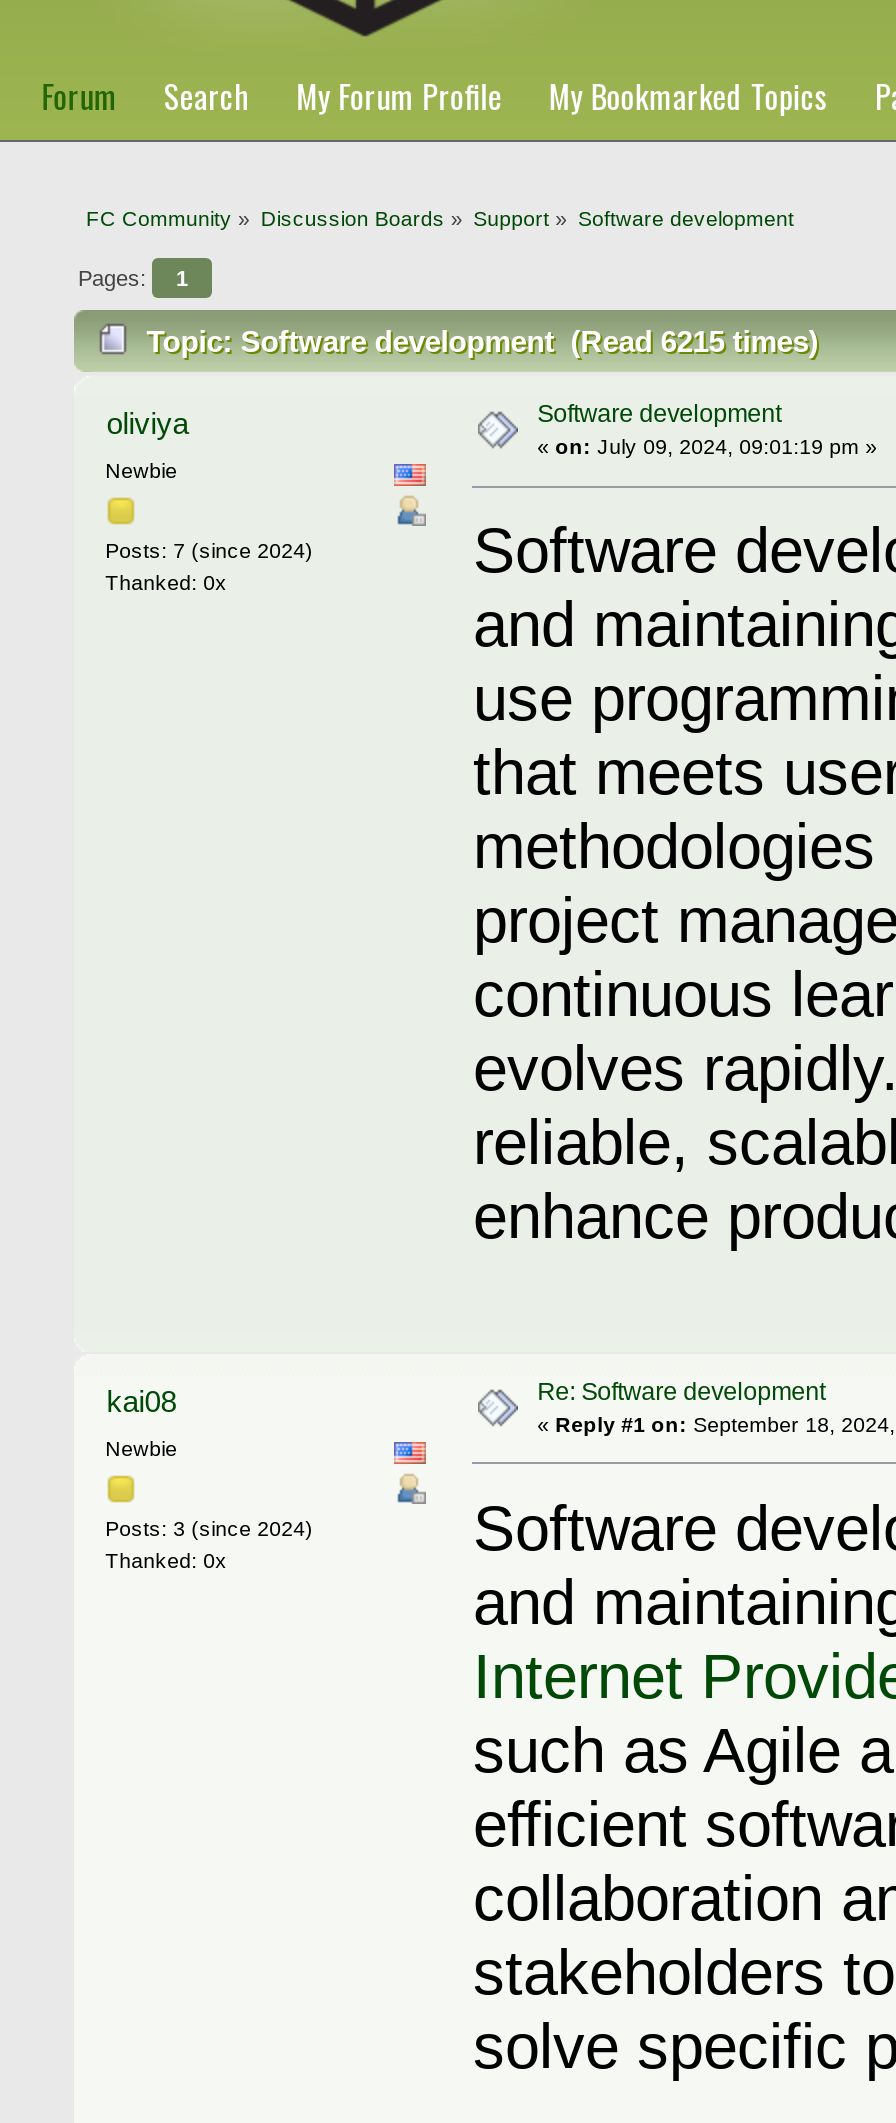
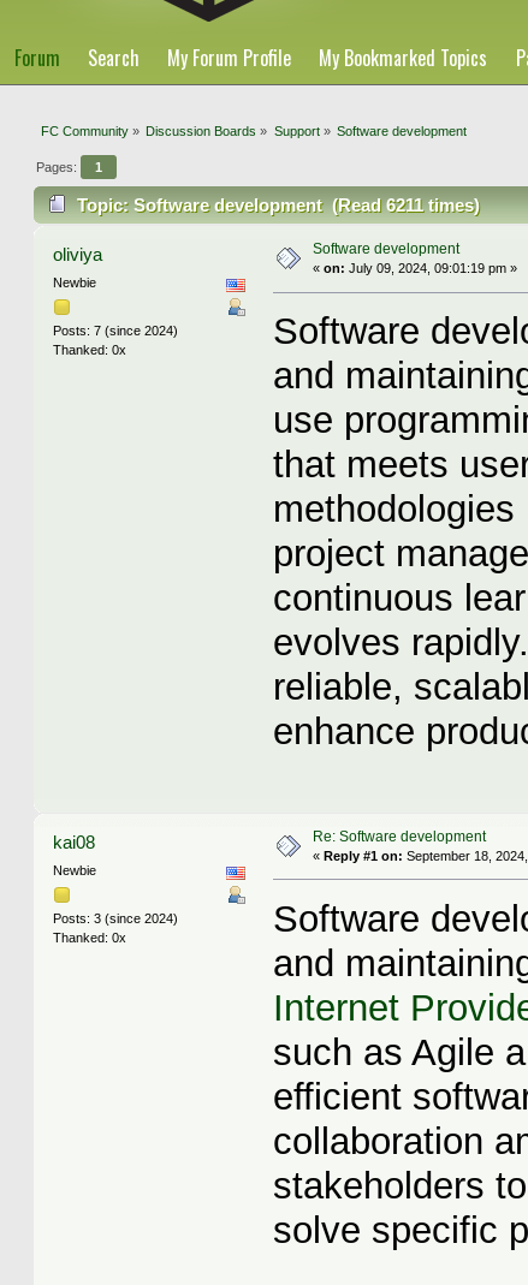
[146,324,818,358] Topic: Software development (Read 6215 times) -> [77,195,480,215] Topic: Software development (Read 6211 times)

